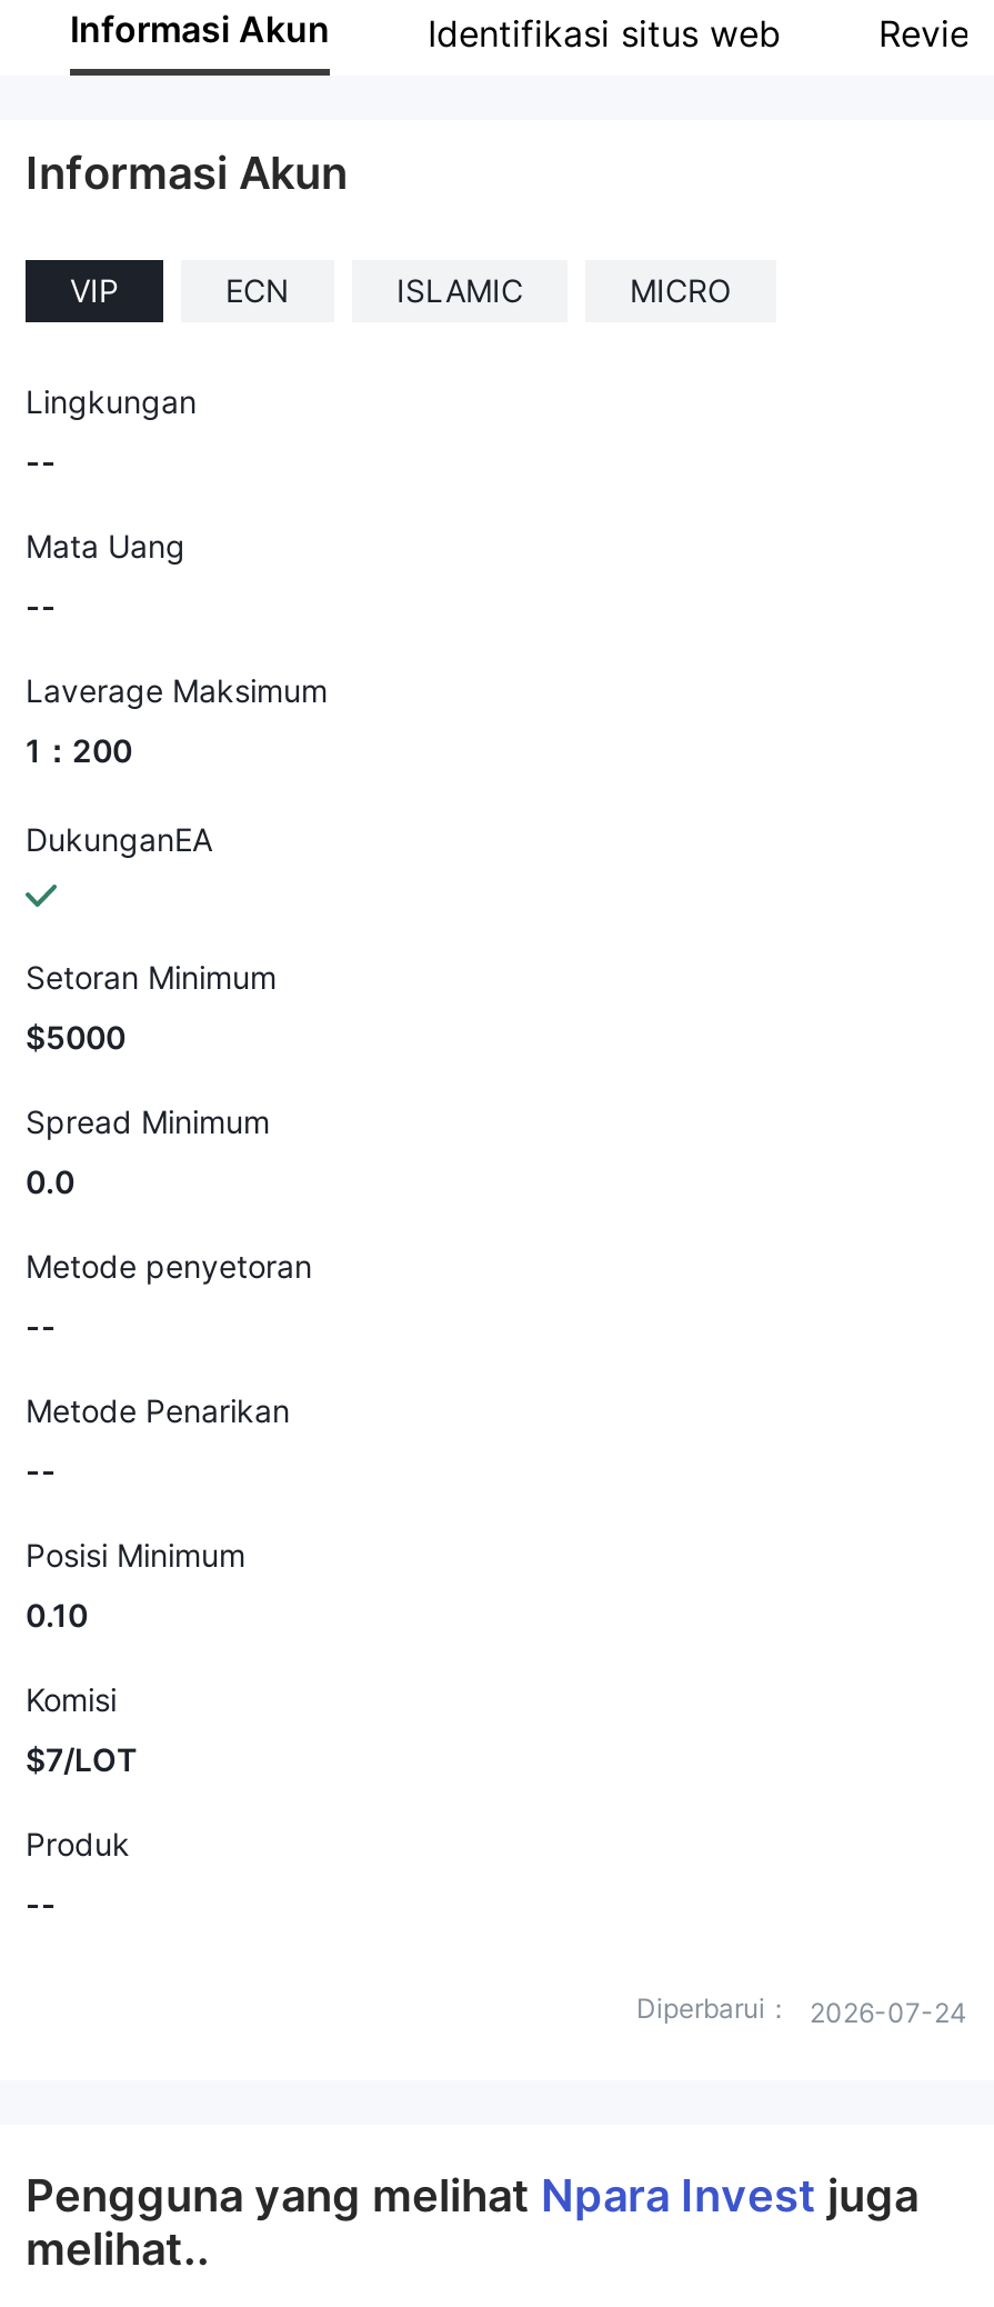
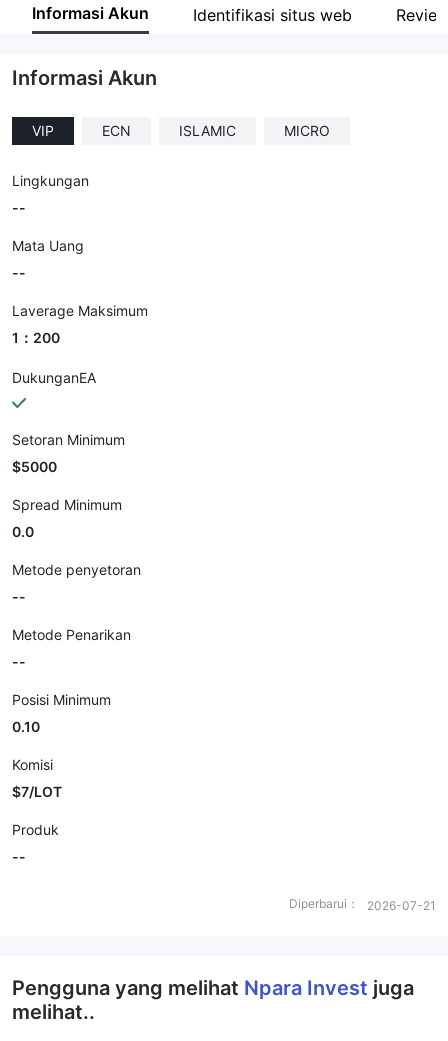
[636,1991,967,2029] Diperbarui： 2026-07-24 -> [289,896,436,913] Diperbarui： 2026-07-21

